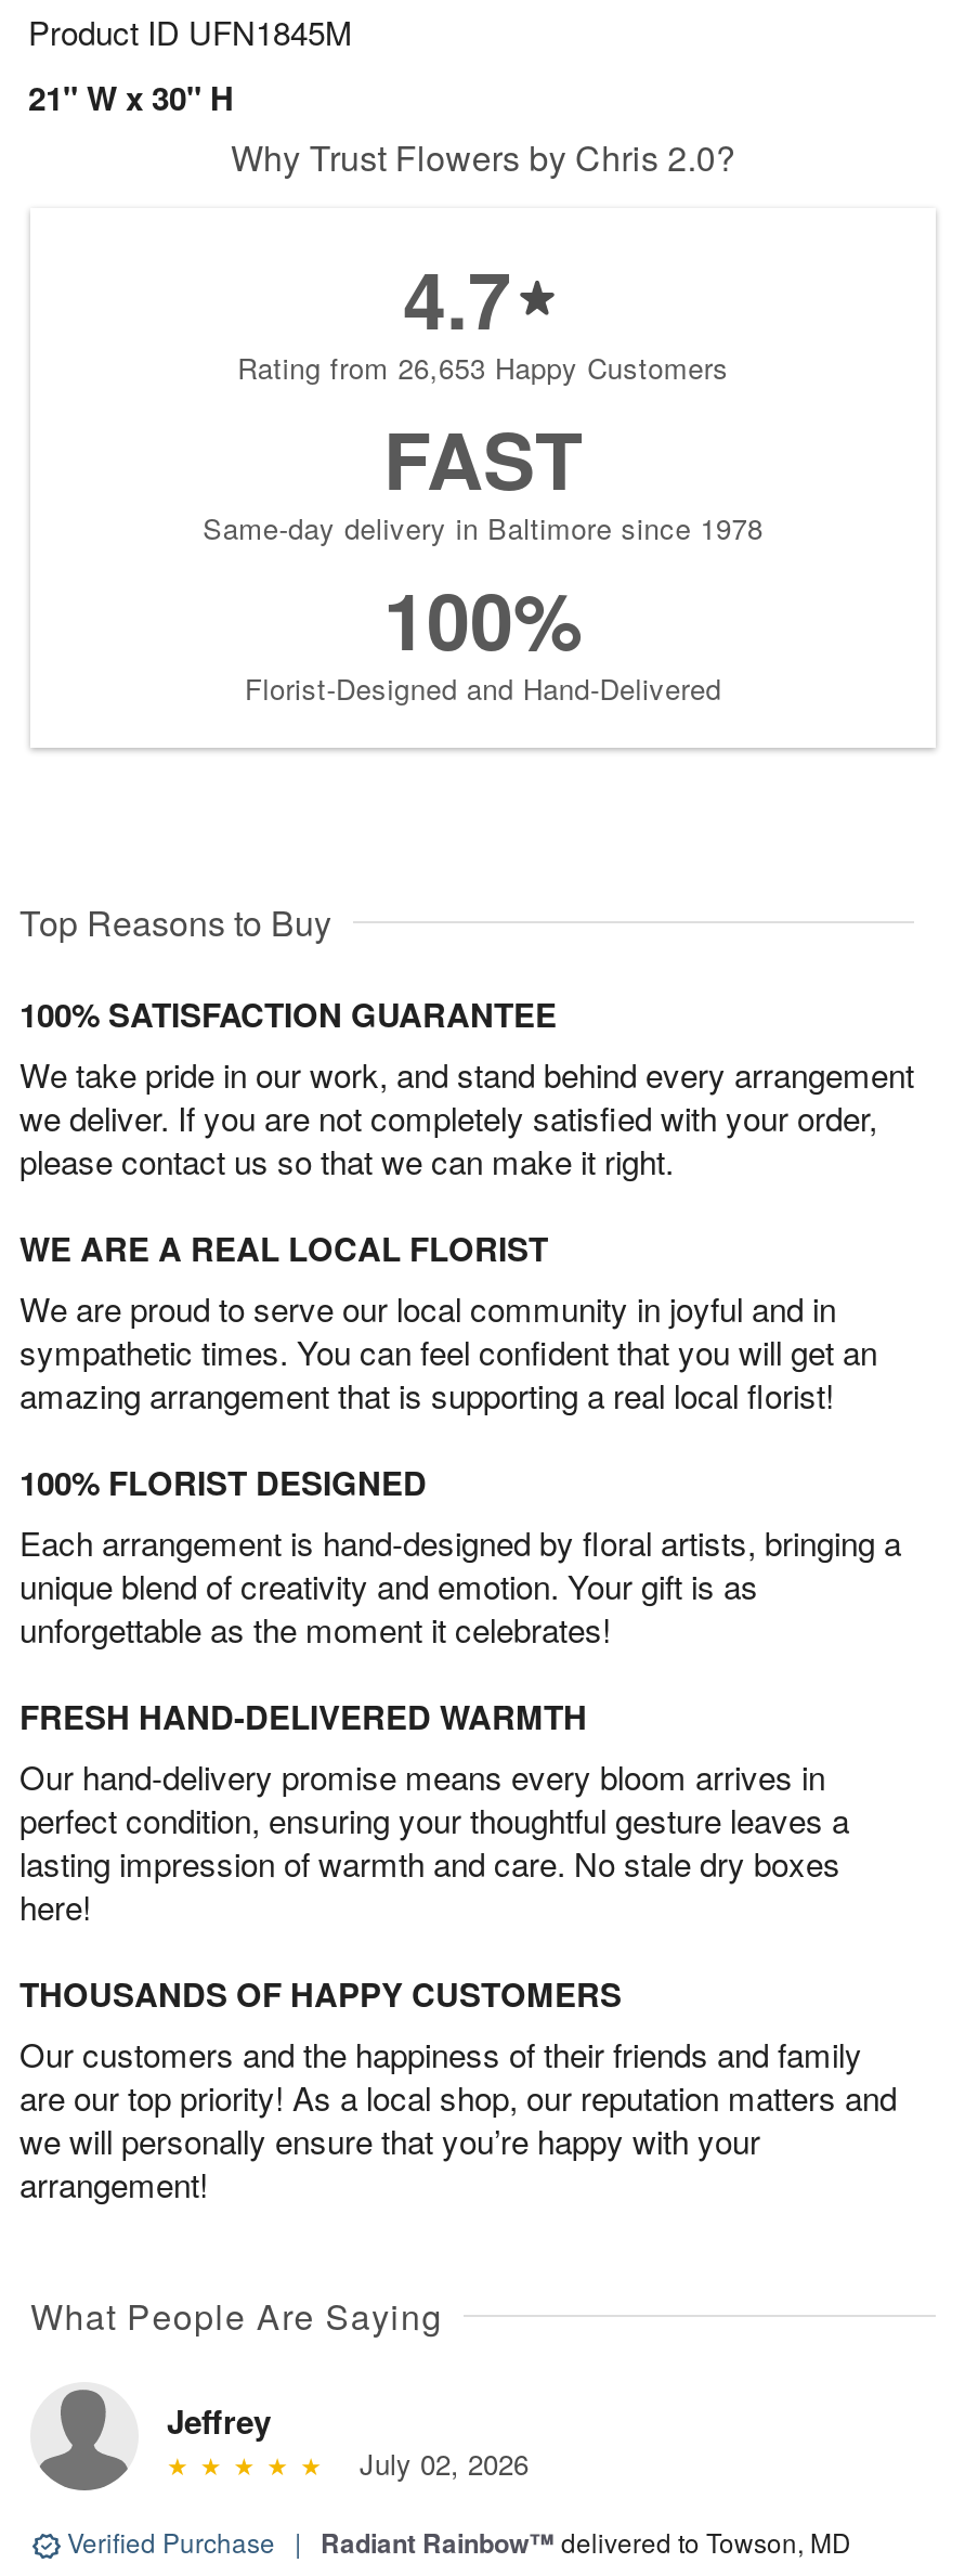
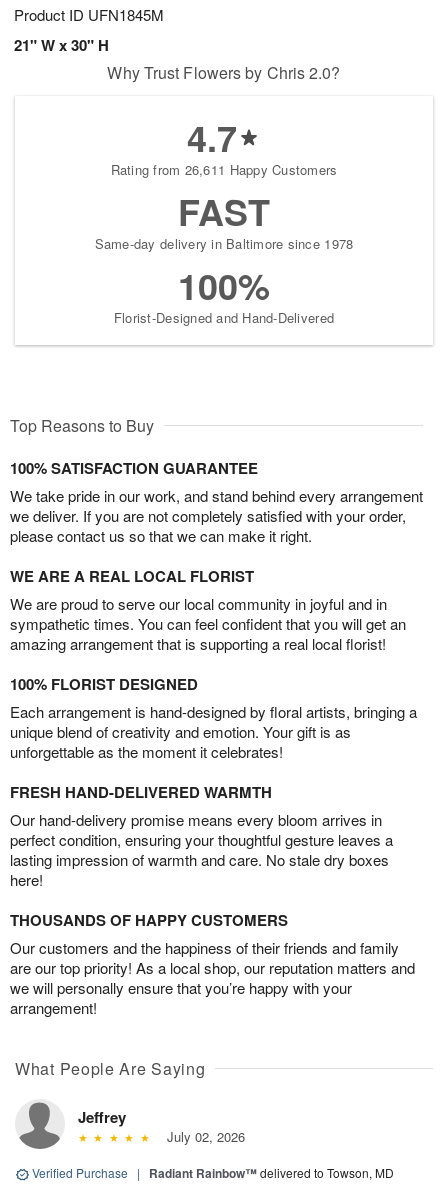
[237,348,729,389] Rating from 26,653 Happy Customers -> [111,160,337,179] Rating from 26,611 Happy Customers

